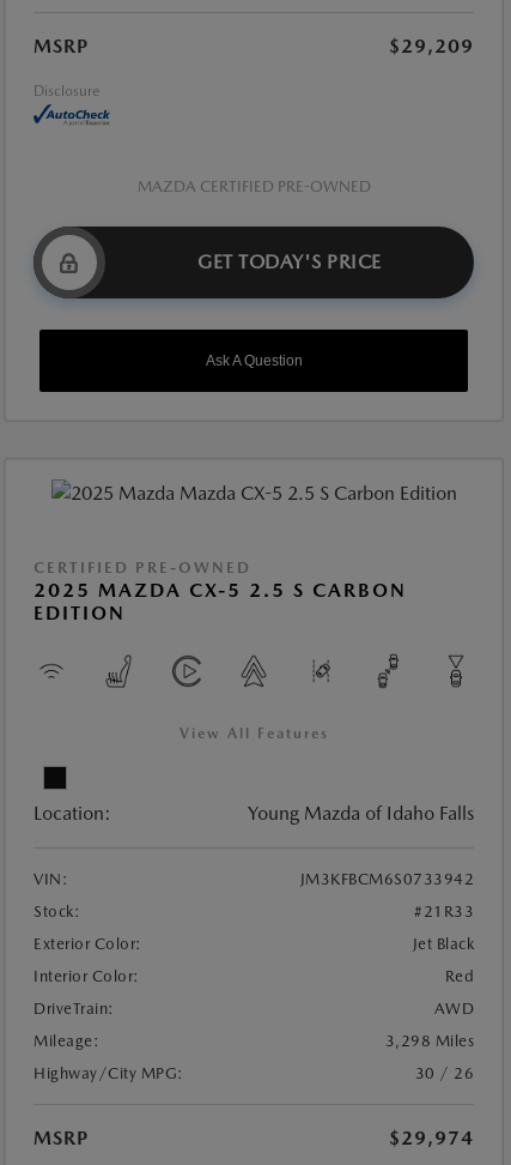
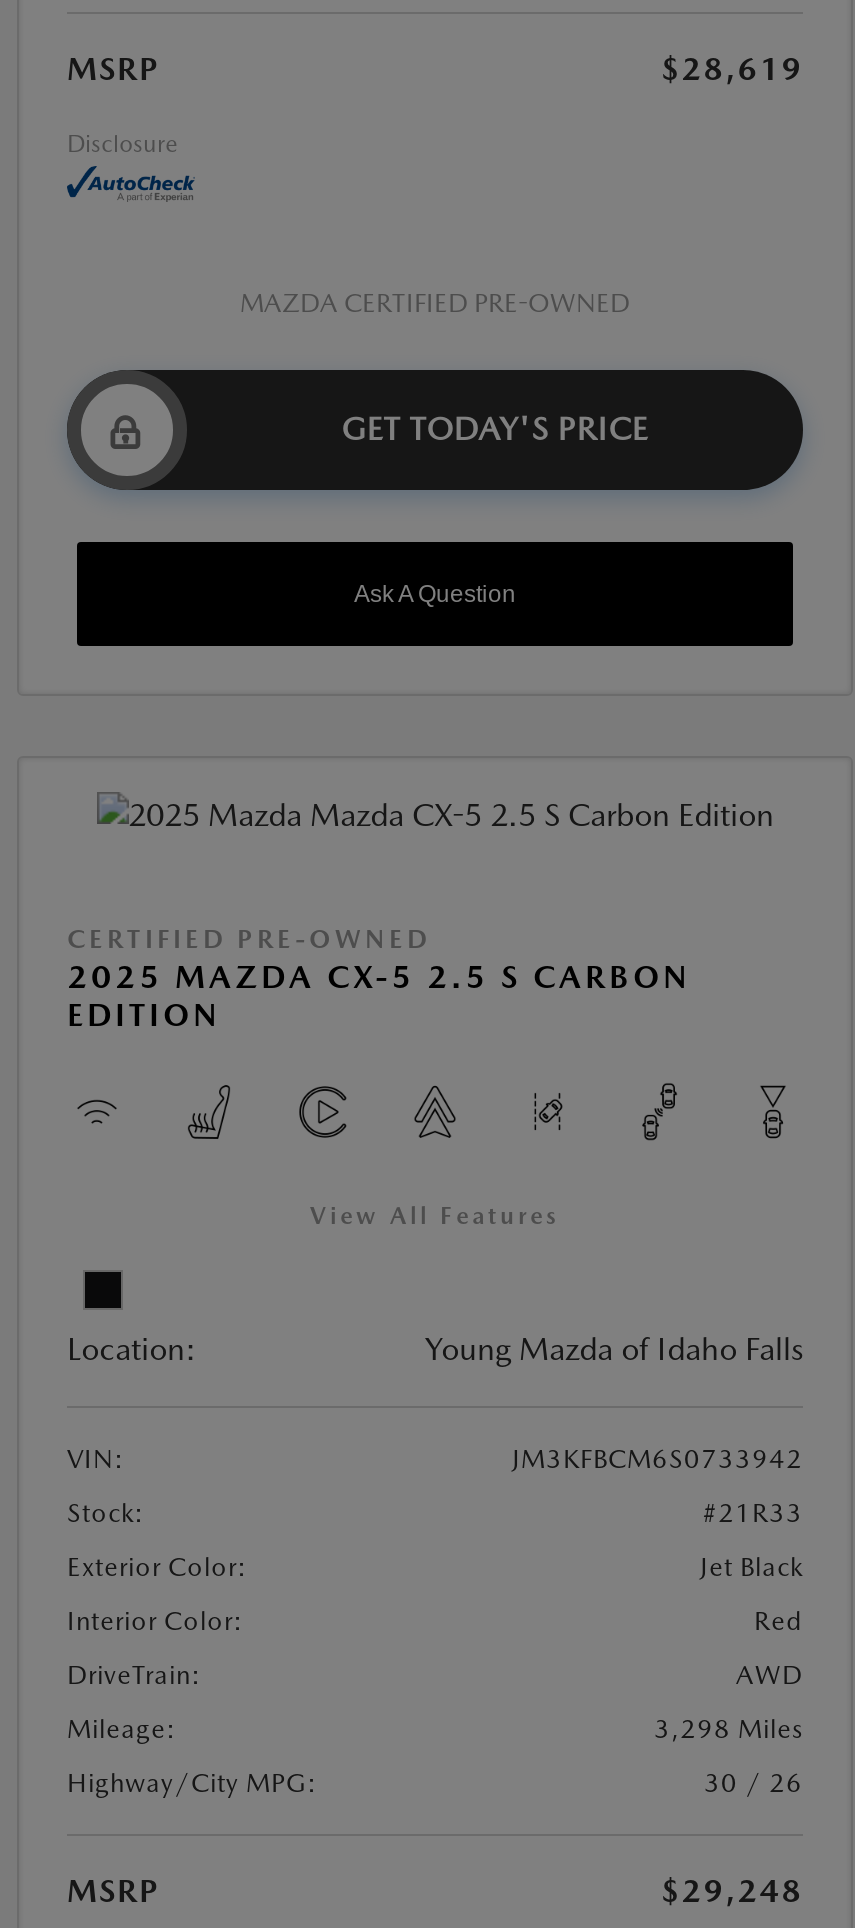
[389,35,474,58] $29,209 -> [661,50,803,88] $28,619
[389,1127,474,1150] $29,974 -> [661,1873,803,1911] $29,248

